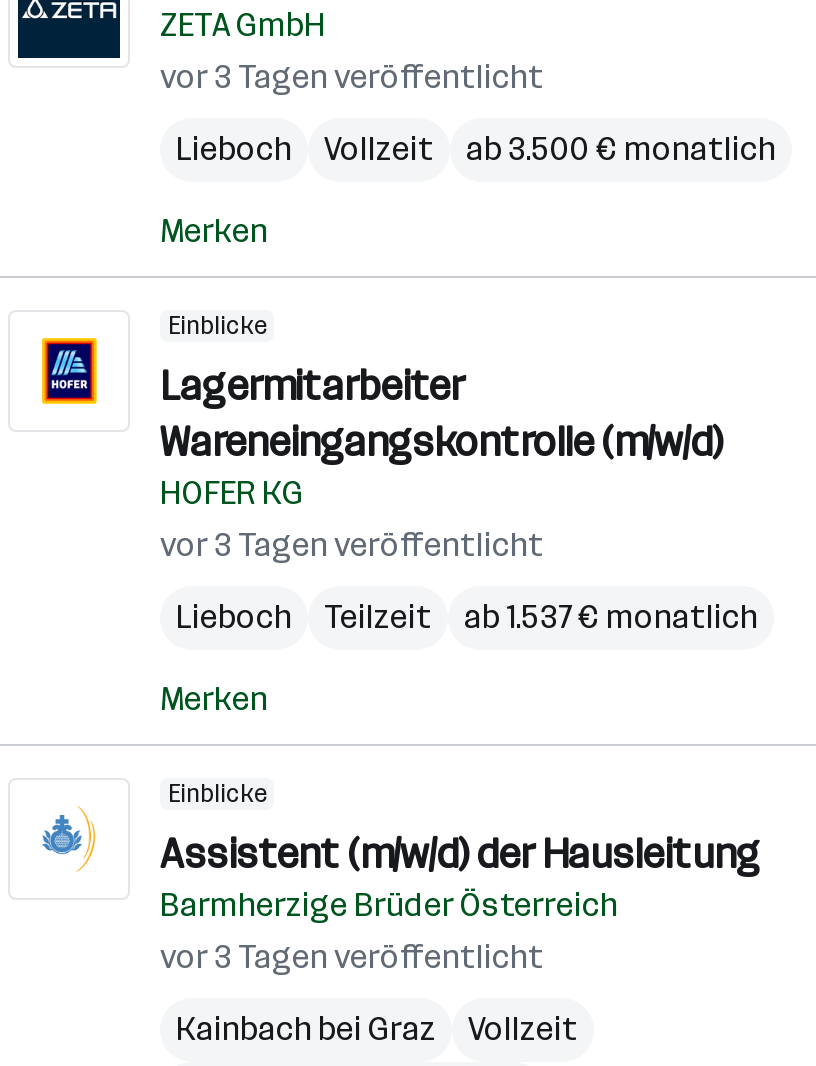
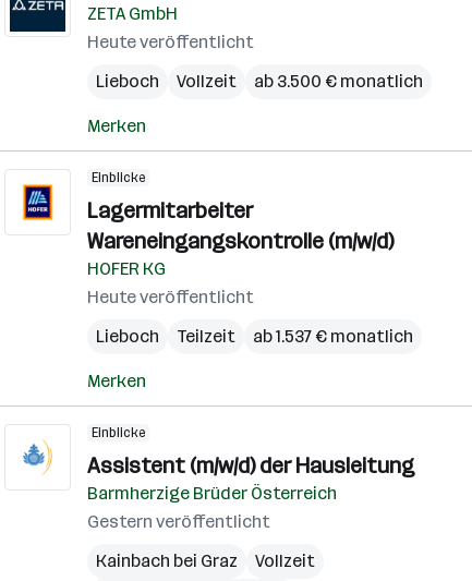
[160,58,544,96] vor 3 Tagen veröffentlicht -> [87,32,254,52] Heute veröffentlicht
[160,526,544,564] vor 3 Tagen veröffentlicht -> [87,287,254,307] Heute veröffentlicht
[160,938,544,976] vor 3 Tagen veröffentlicht -> [87,511,270,532] Gestern veröffentlicht

